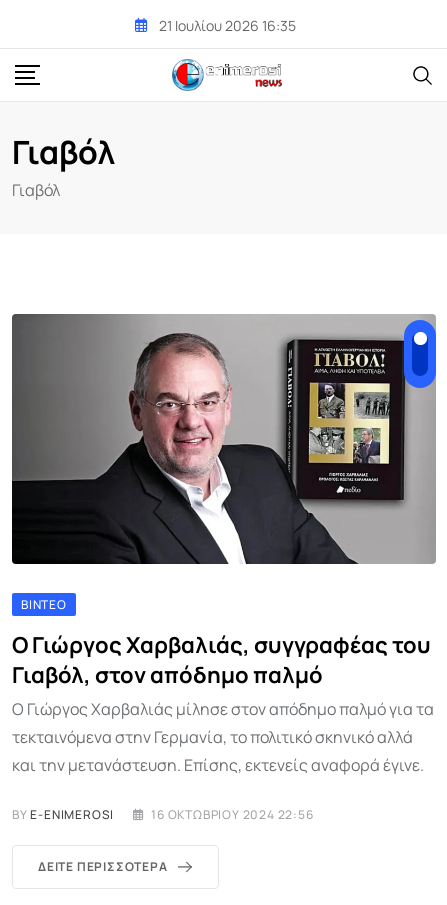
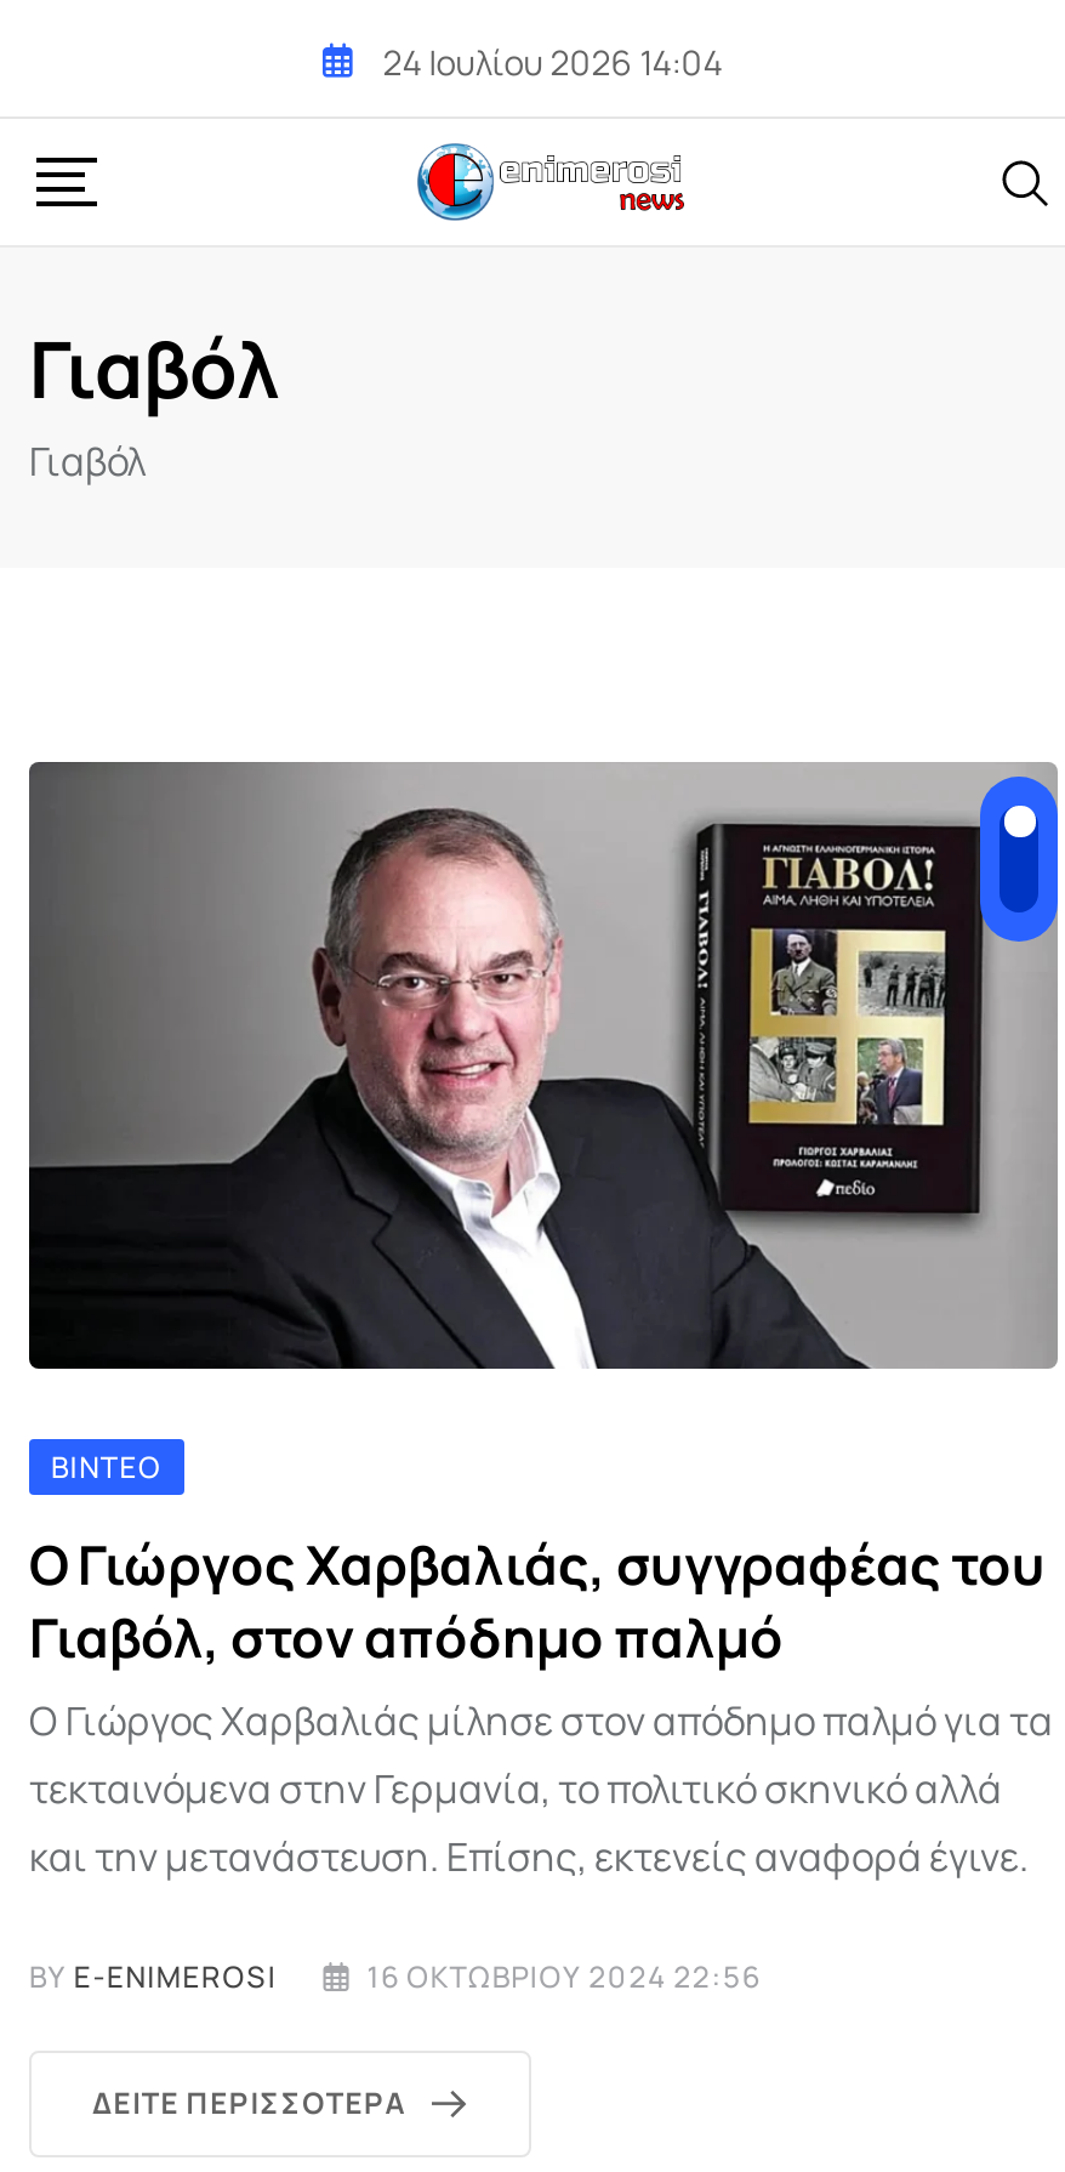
[159,15,296,34] 21 Ιουλίου 2026 16:35 -> [383,38,722,84] 24 Ιουλίου 2026 14:04

